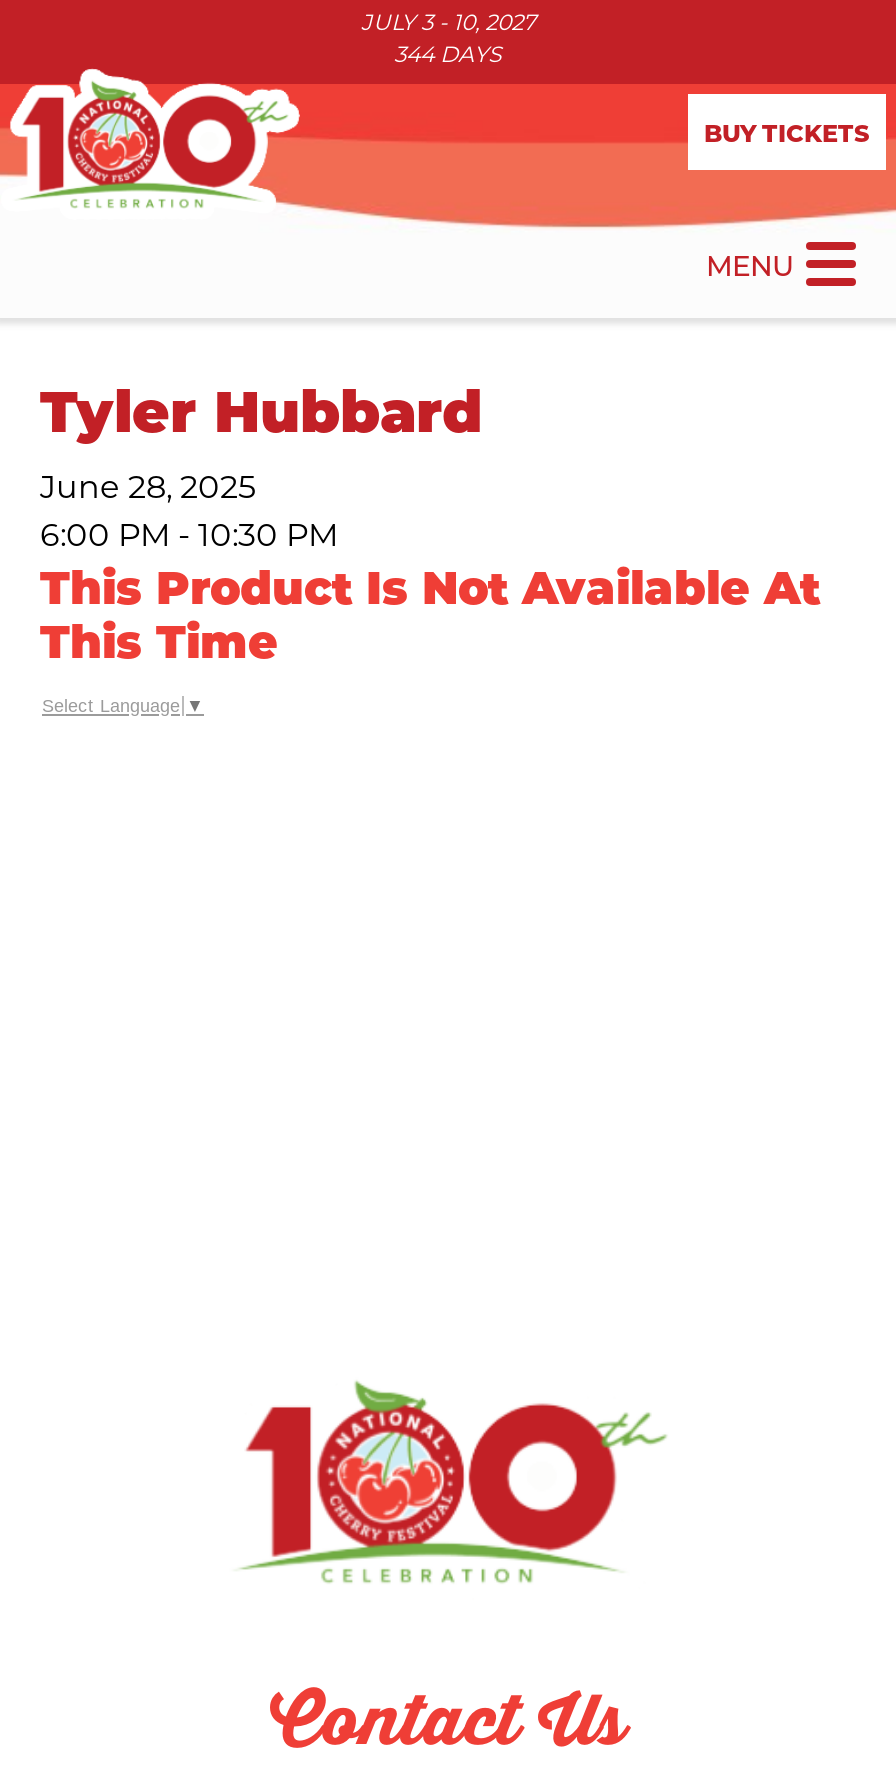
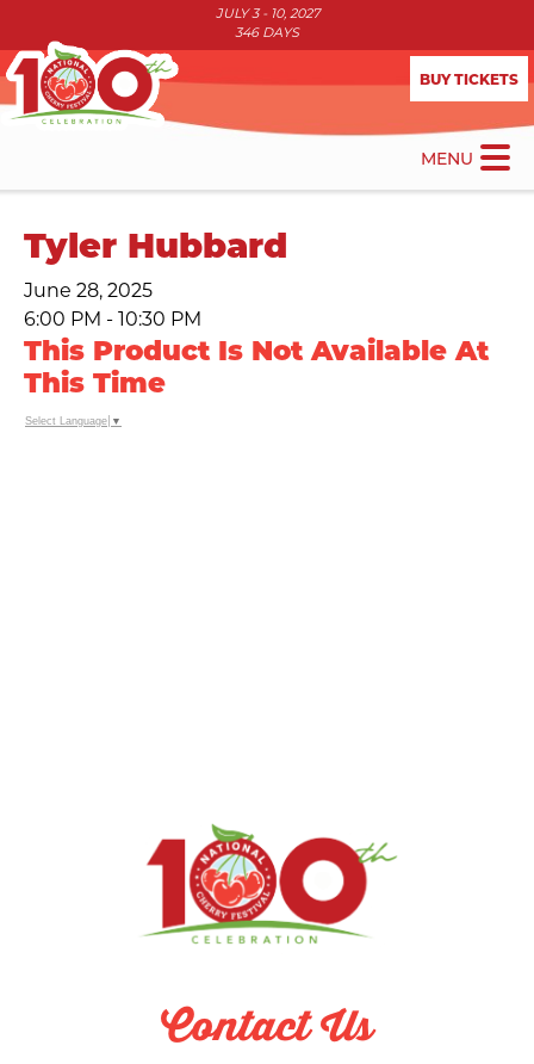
[394,40,502,68] 344 DAYS -> [235,24,299,41] 346 DAYS

